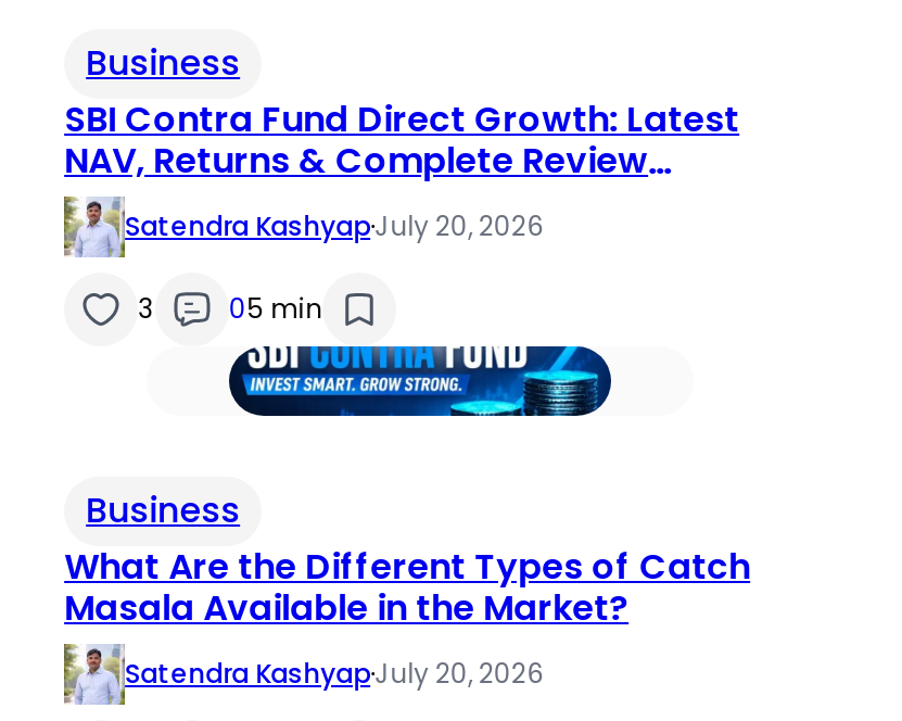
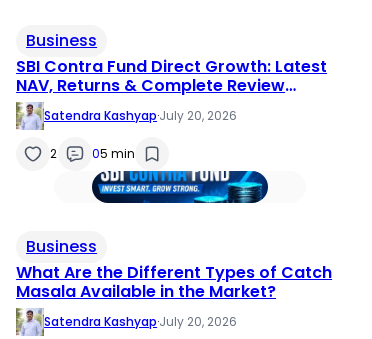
[138,291,153,327] 3 -> [50,145,57,162] 2

